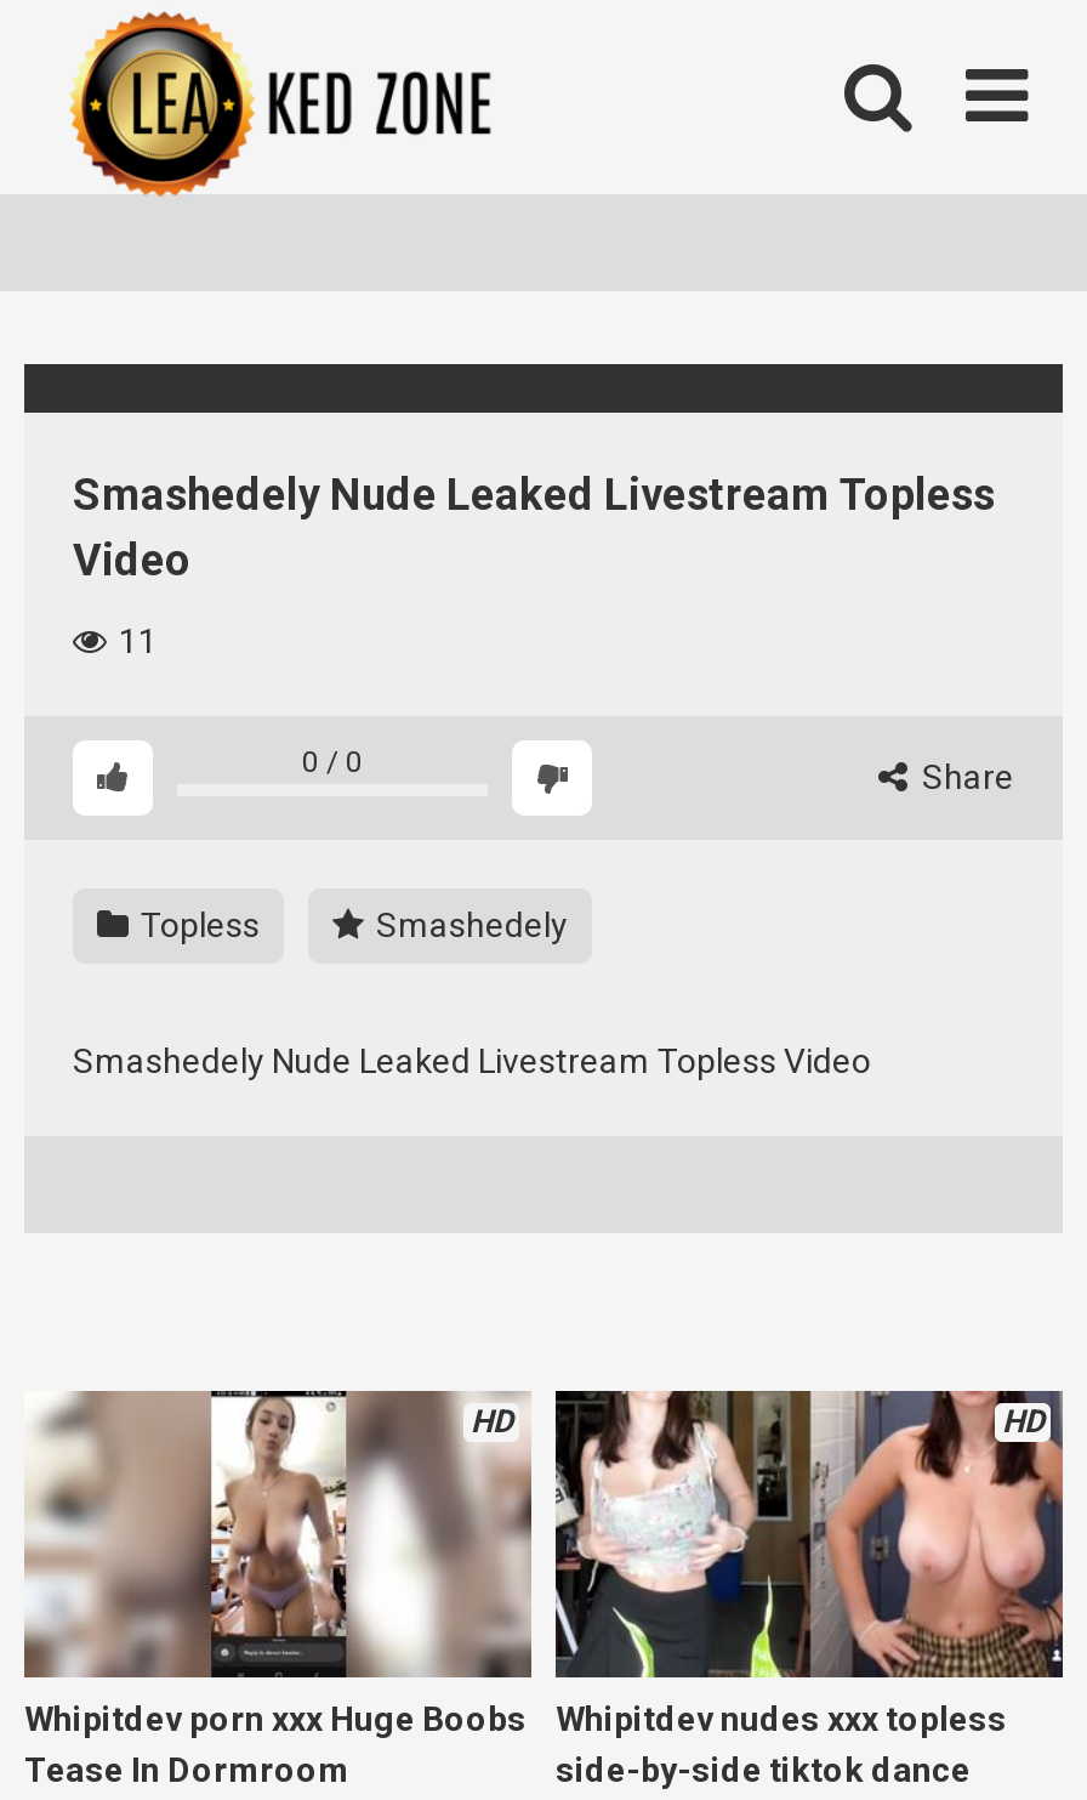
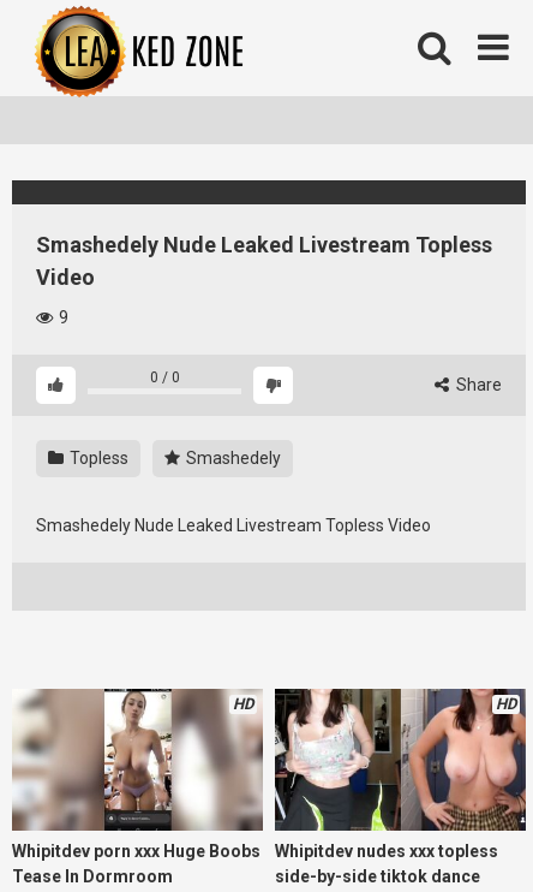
[112,621,158,660] 11 -> [55,308,68,327] 9

